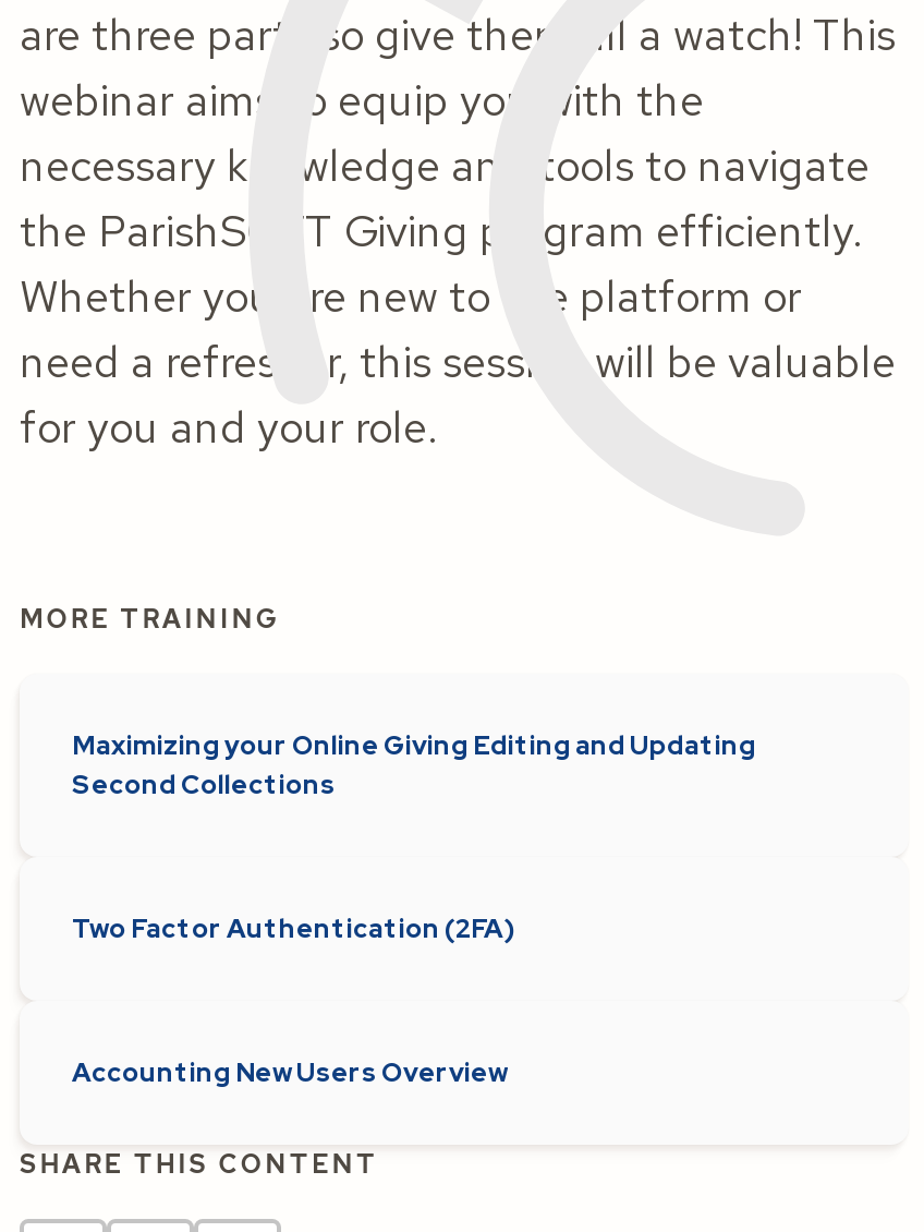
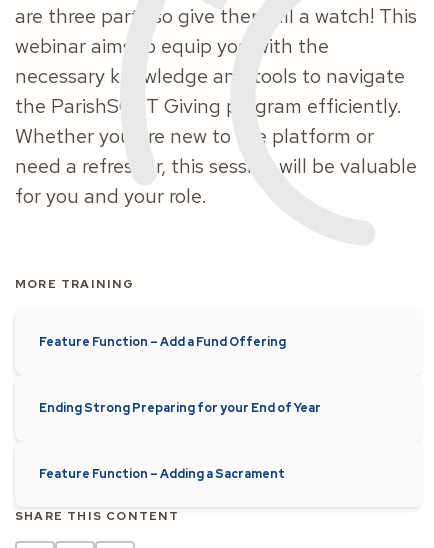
[72,727,756,801] Maximizing your Online Giving Editing and Updating | Second Collections -> [39,333,286,349] Feature Function – Add a Fund Offering
[72,910,514,945] Two Factor Authentication (2FA) -> [39,399,321,415] Ending Strong Preparing for your End of Year
[72,1054,508,1089] Accounting New Users Overview -> [39,465,285,481] Feature Function – Adding a Sacrament

